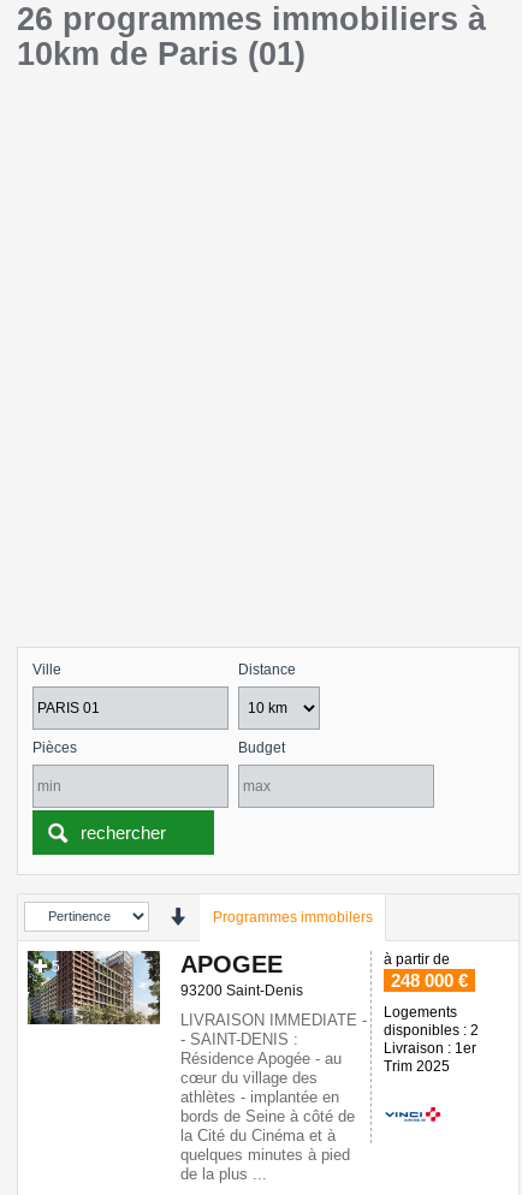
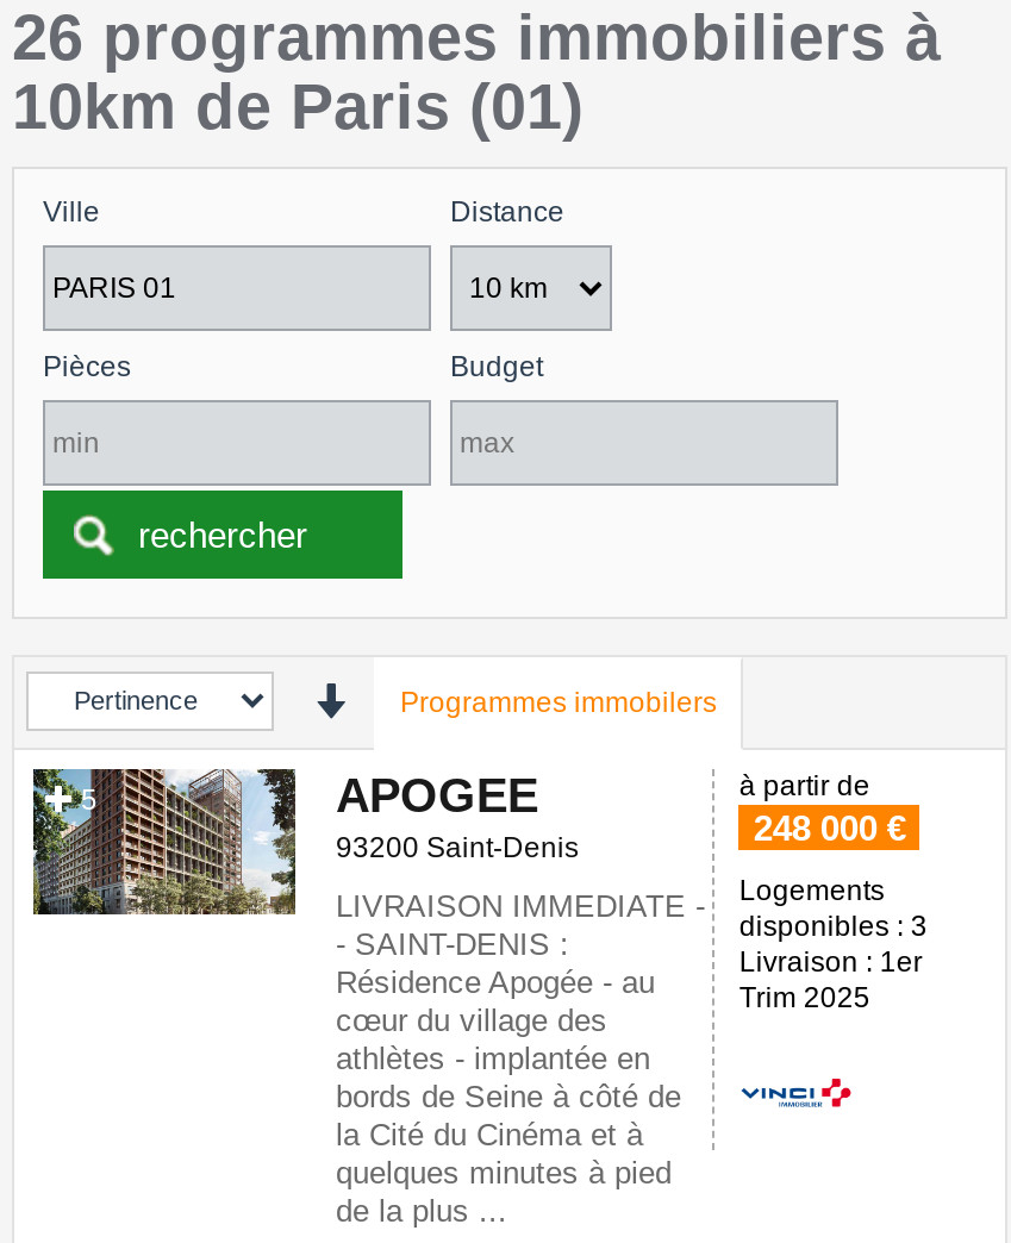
[384,1021,479,1038] disponibles : 2 -> [739,908,927,942] disponibles : 3

